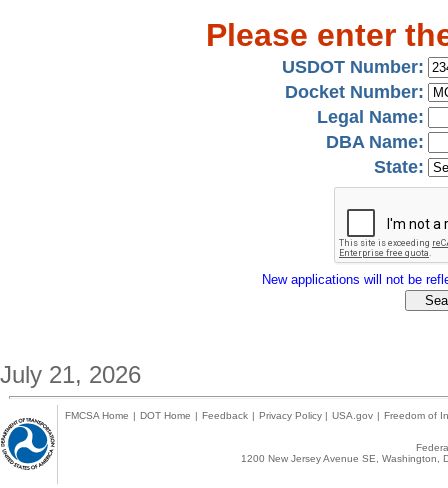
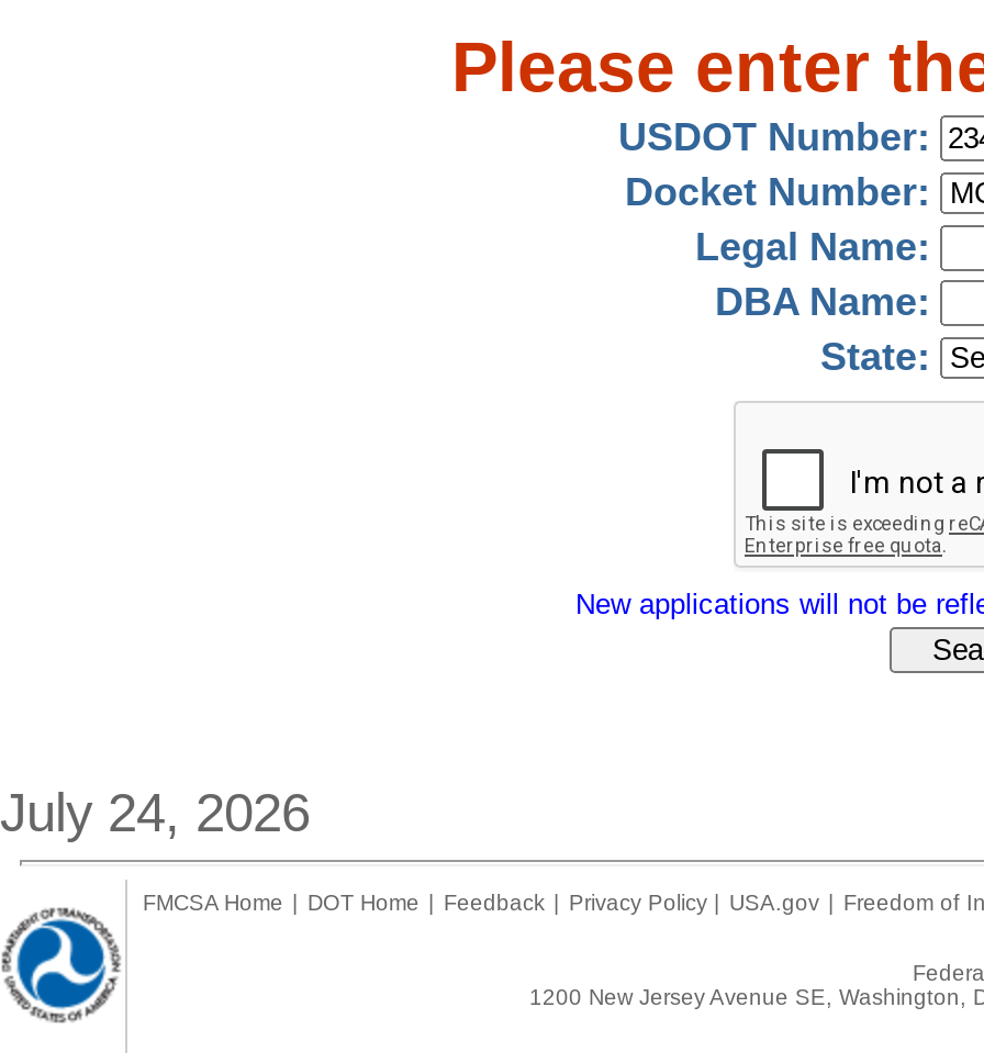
[0,361,141,388] July 21, 2026 -> [0,783,310,842] July 24, 2026

